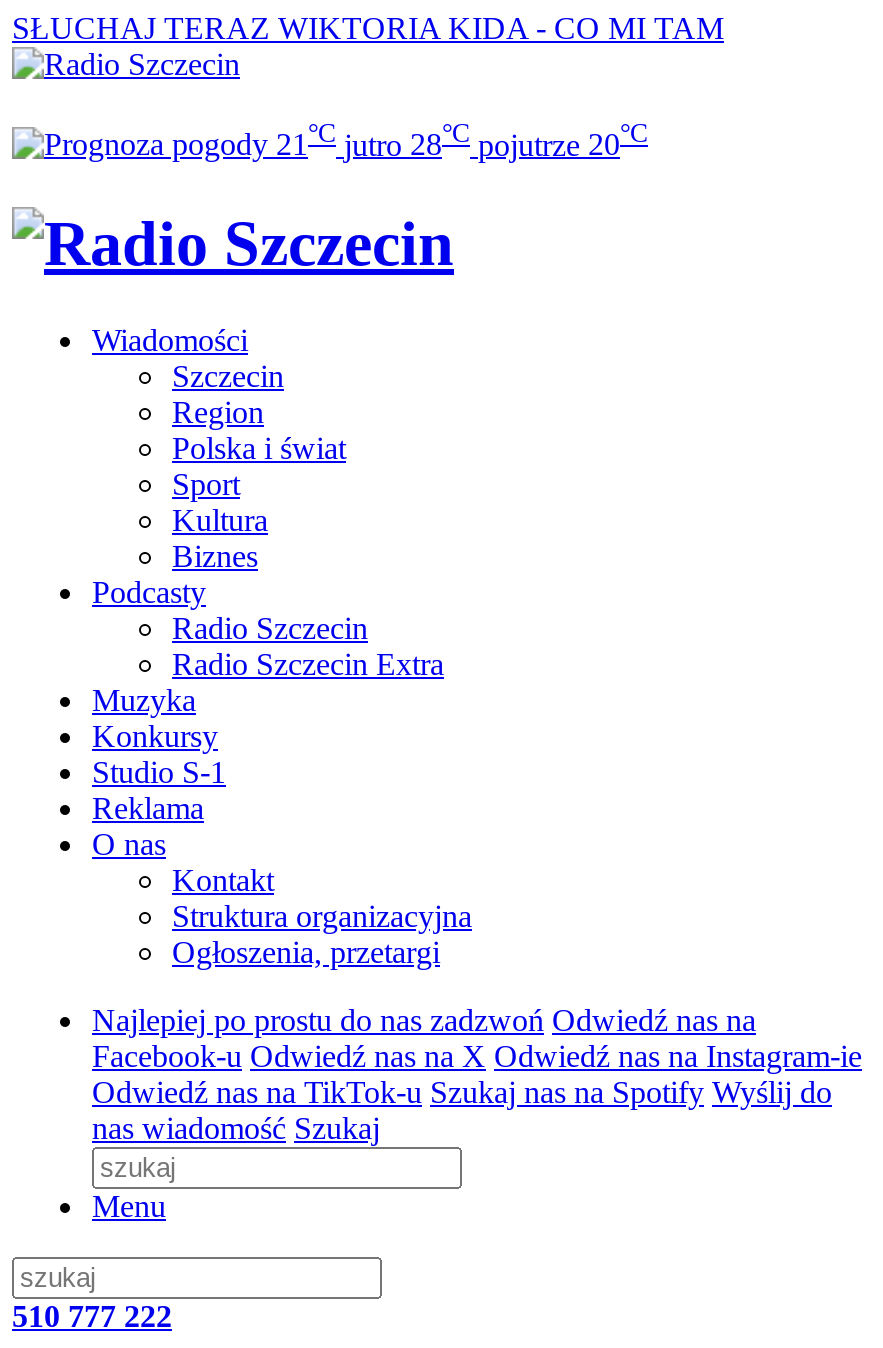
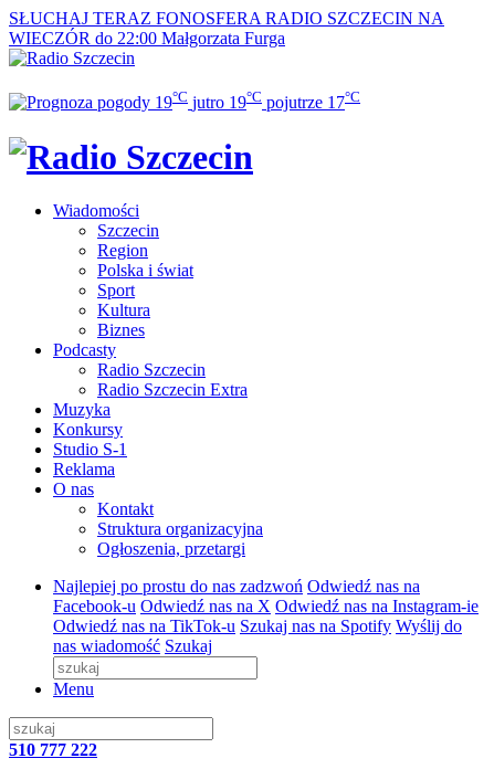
[12,11,724,45] SŁUCHAJ TERAZ WIKTORIA KIDA - CO MI TAM -> [9,9,444,48] SŁUCHAJ TERAZ FONOSFERA RADIO SZCZECIN NA | WIECZÓR do 22:00 Małgorzata Furga
[276,119,648,162] 21°C jutro 28°C pojutrze 20°C -> [155,88,360,112] 19°C jutro 19°C pojutrze 17°C

